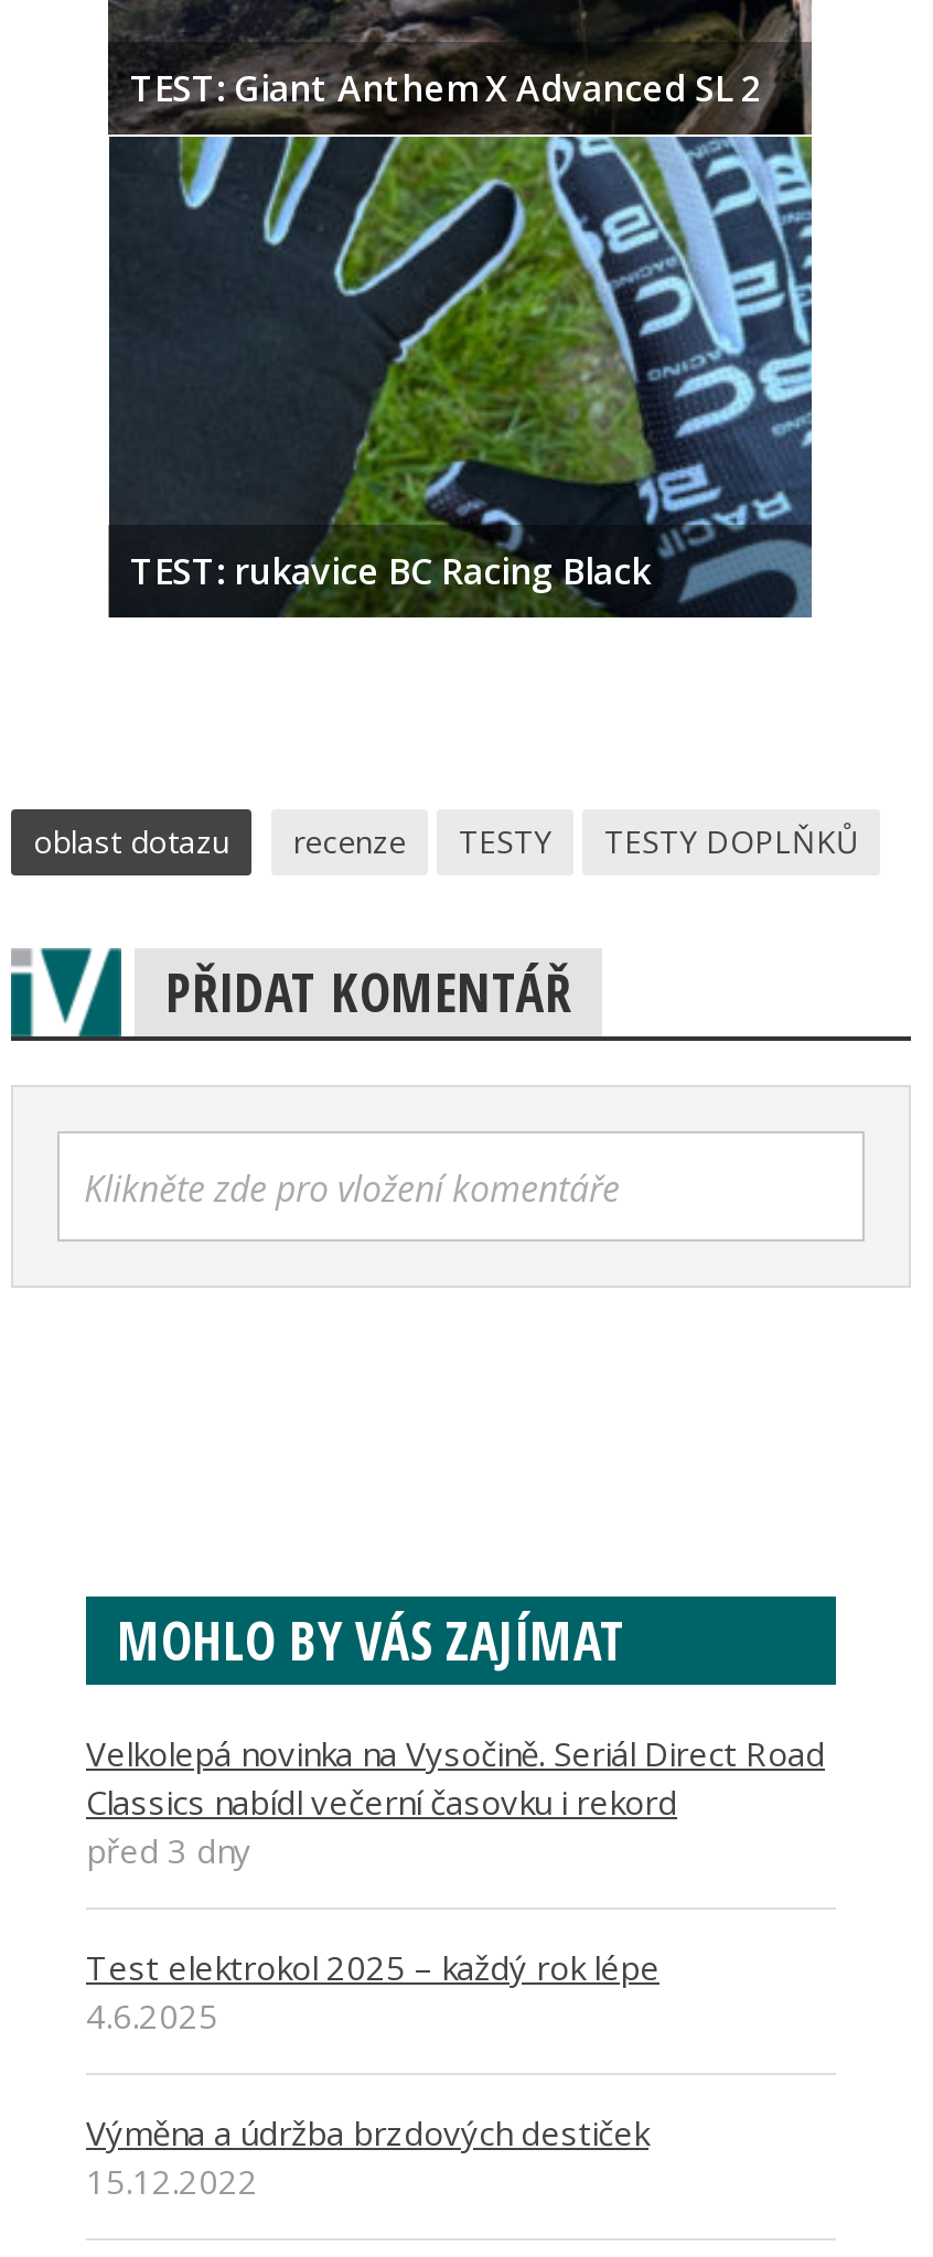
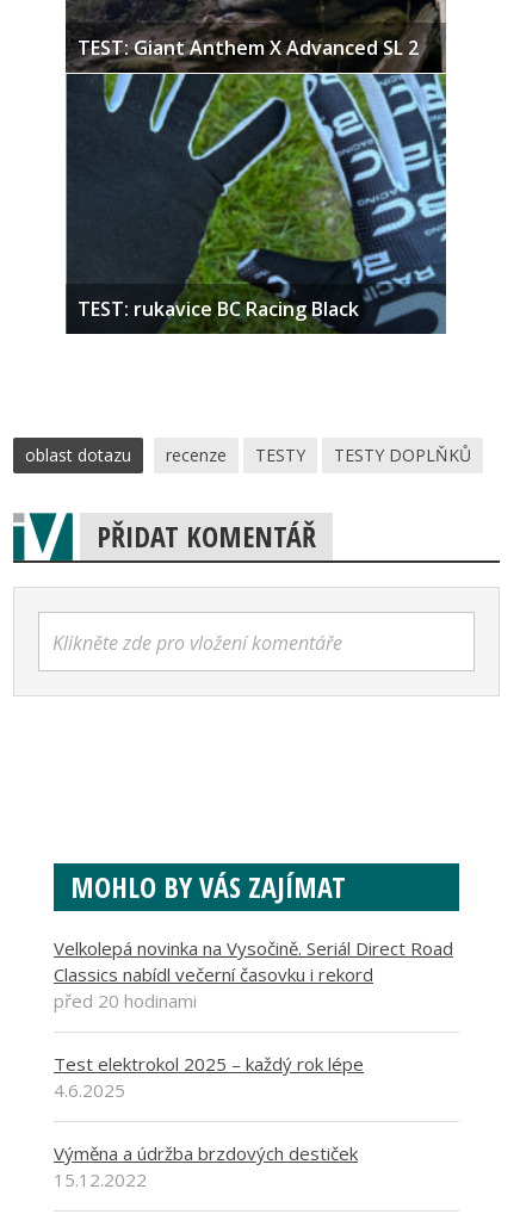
[86,1827,251,1871] před 3 dny -> [54,988,197,1012] před 20 hodinami

